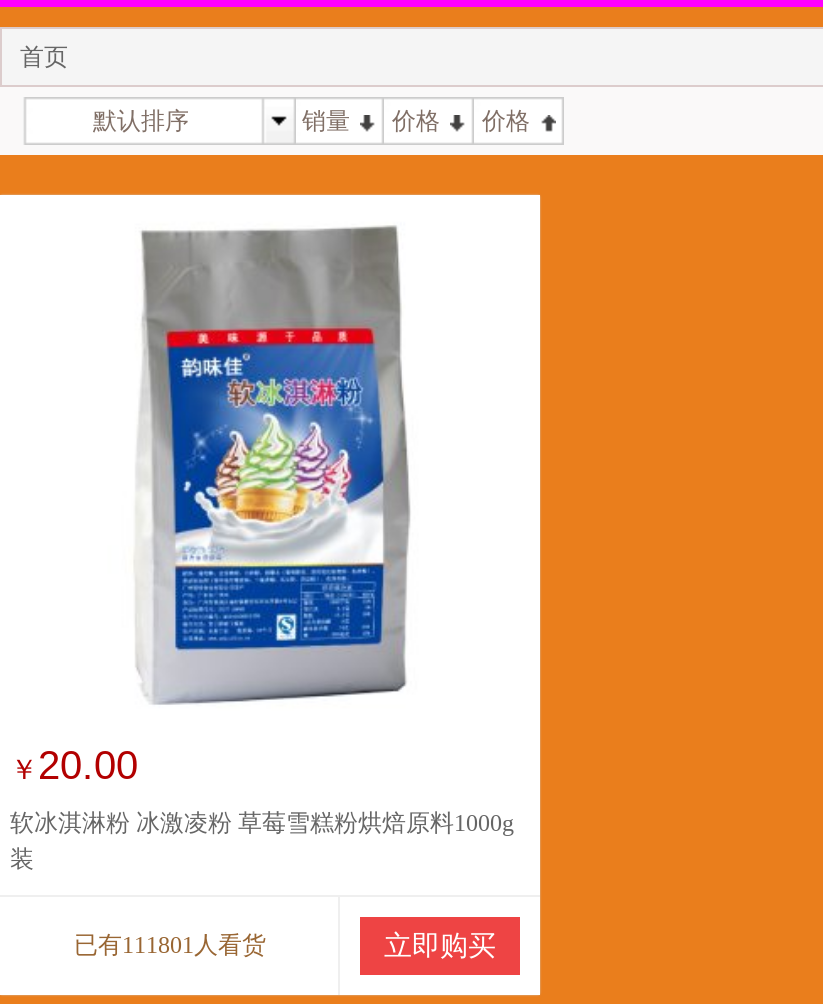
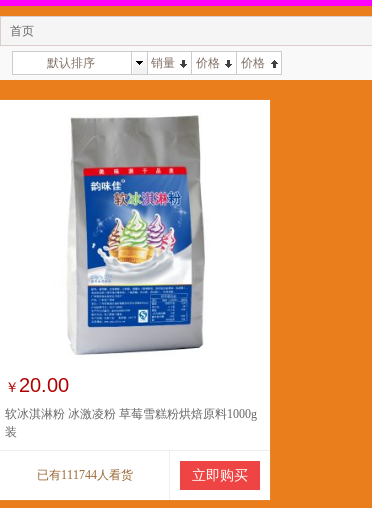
[74,931,266,959] 已有111801人看货 -> [37,468,133,482] 已有111744人看货

